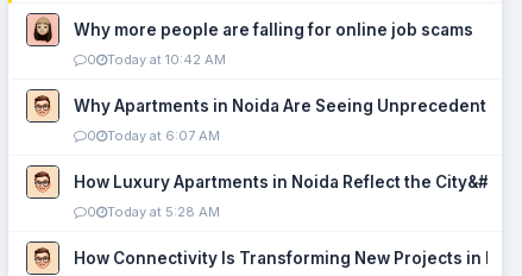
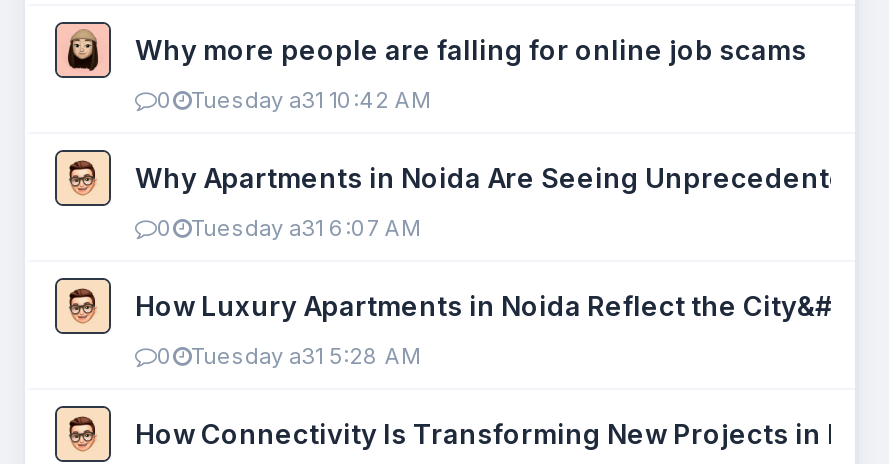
[87,51,226,68] 0 Today at 10:42 AM -> [157,86,431,114] 0 Tuesday a31 10:42 AM
[87,127,220,144] 0 Today at 6:07 AM -> [157,214,421,242] 0 Tuesday a31 6:07 AM
[87,203,220,220] 0 Today at 5:28 AM -> [157,342,421,370] 0 Tuesday a31 5:28 AM

